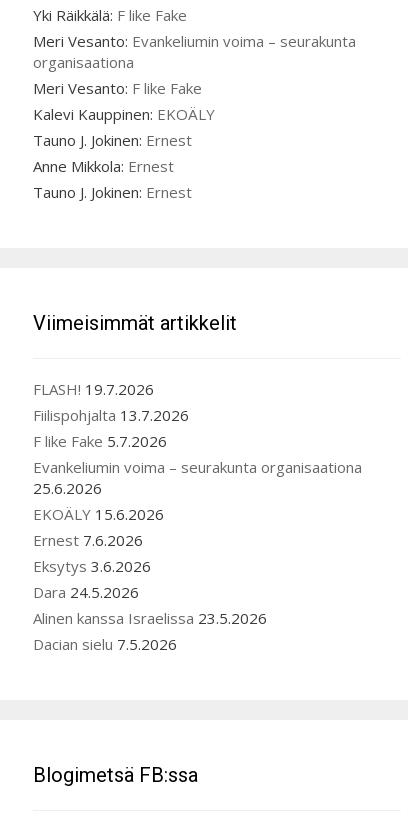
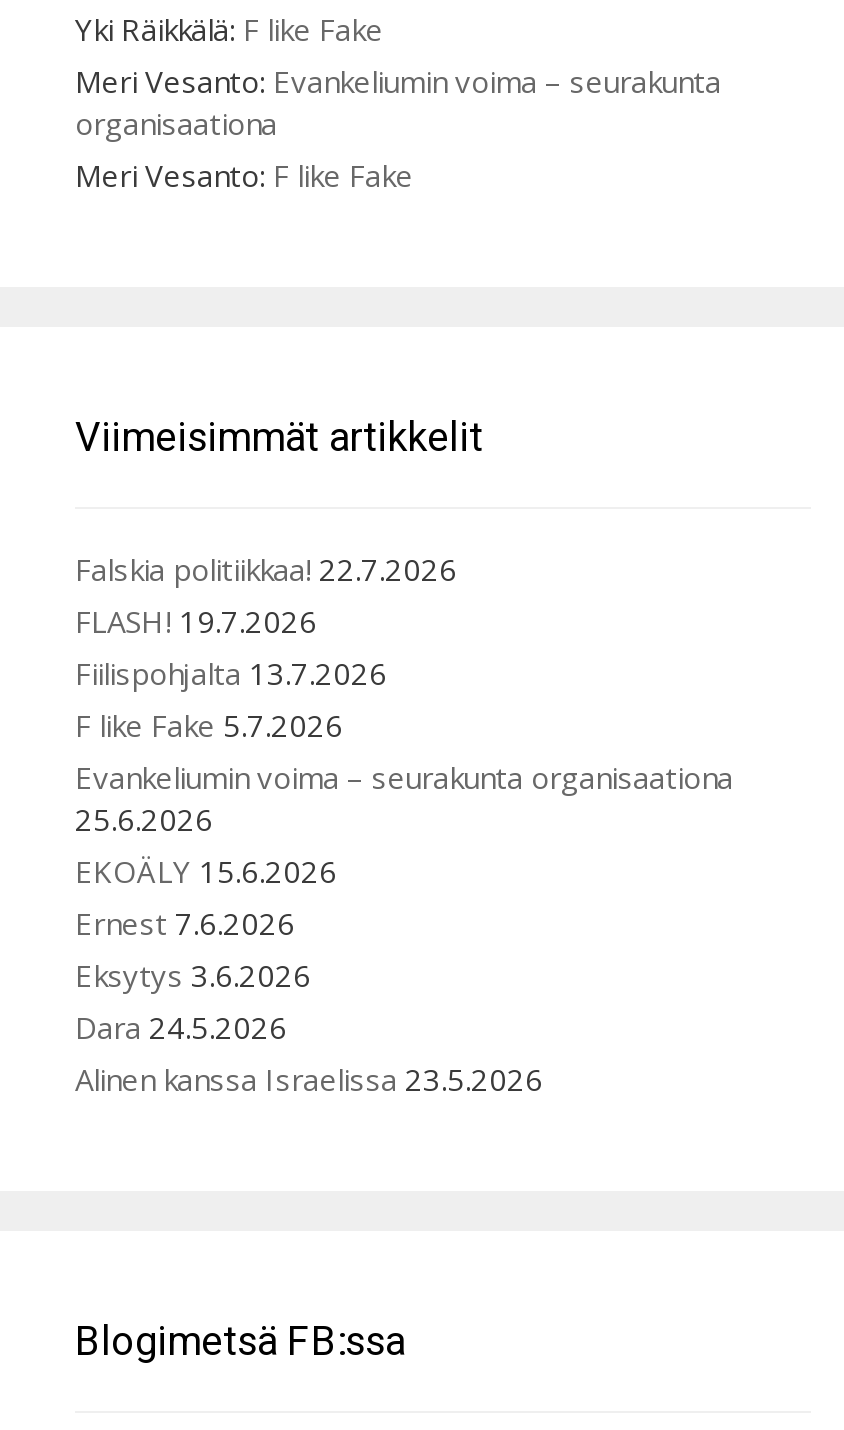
[33,104,215,202] Kalevi Kauppinen: EKOÄLY | Tauno J. Jokinen: Ernest | Anne Mikkola: Ernest | Tauno J. Jokinen: Ernest -> none
none -> [75,549,457,589] Falskia politiikkaa! 22.7.2026
[33,634,177,654] Dacian sielu 7.5.2026 -> none

